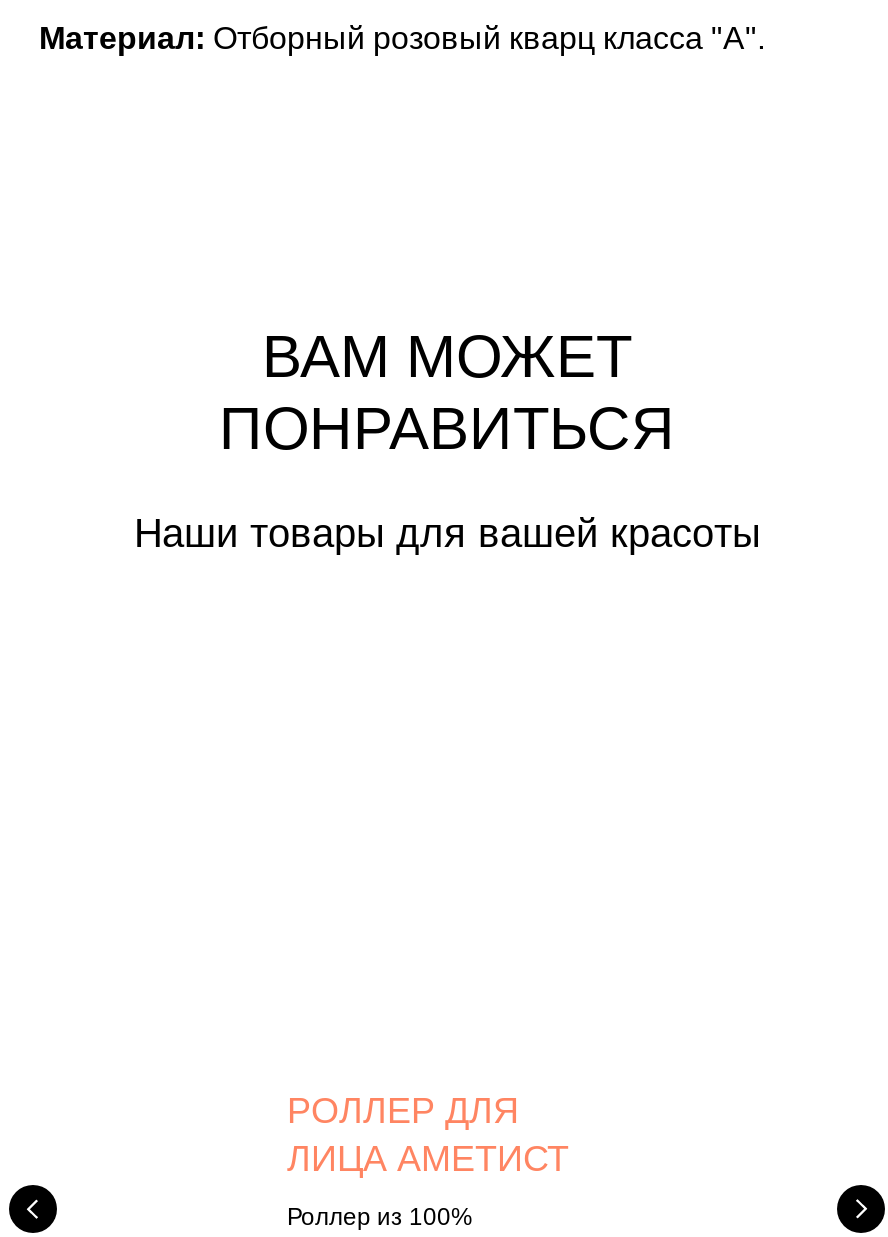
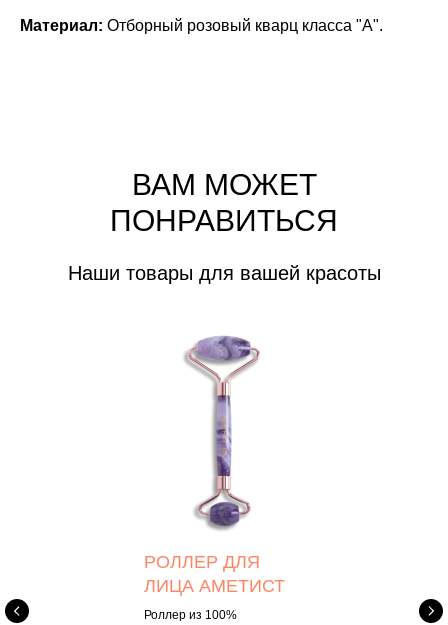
none -> [183,335,260,531] [image]

